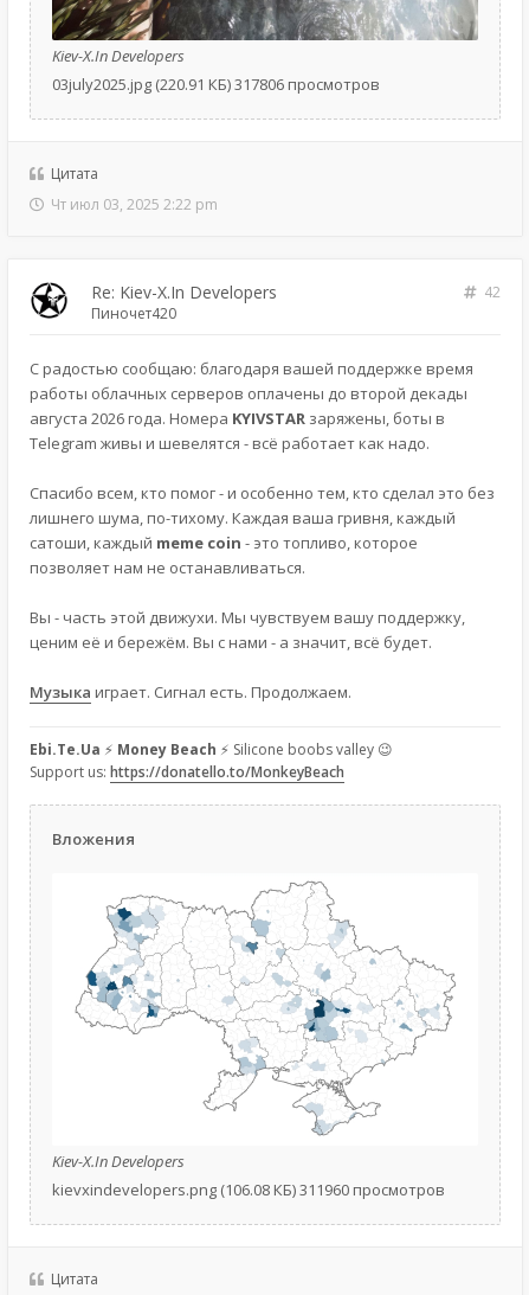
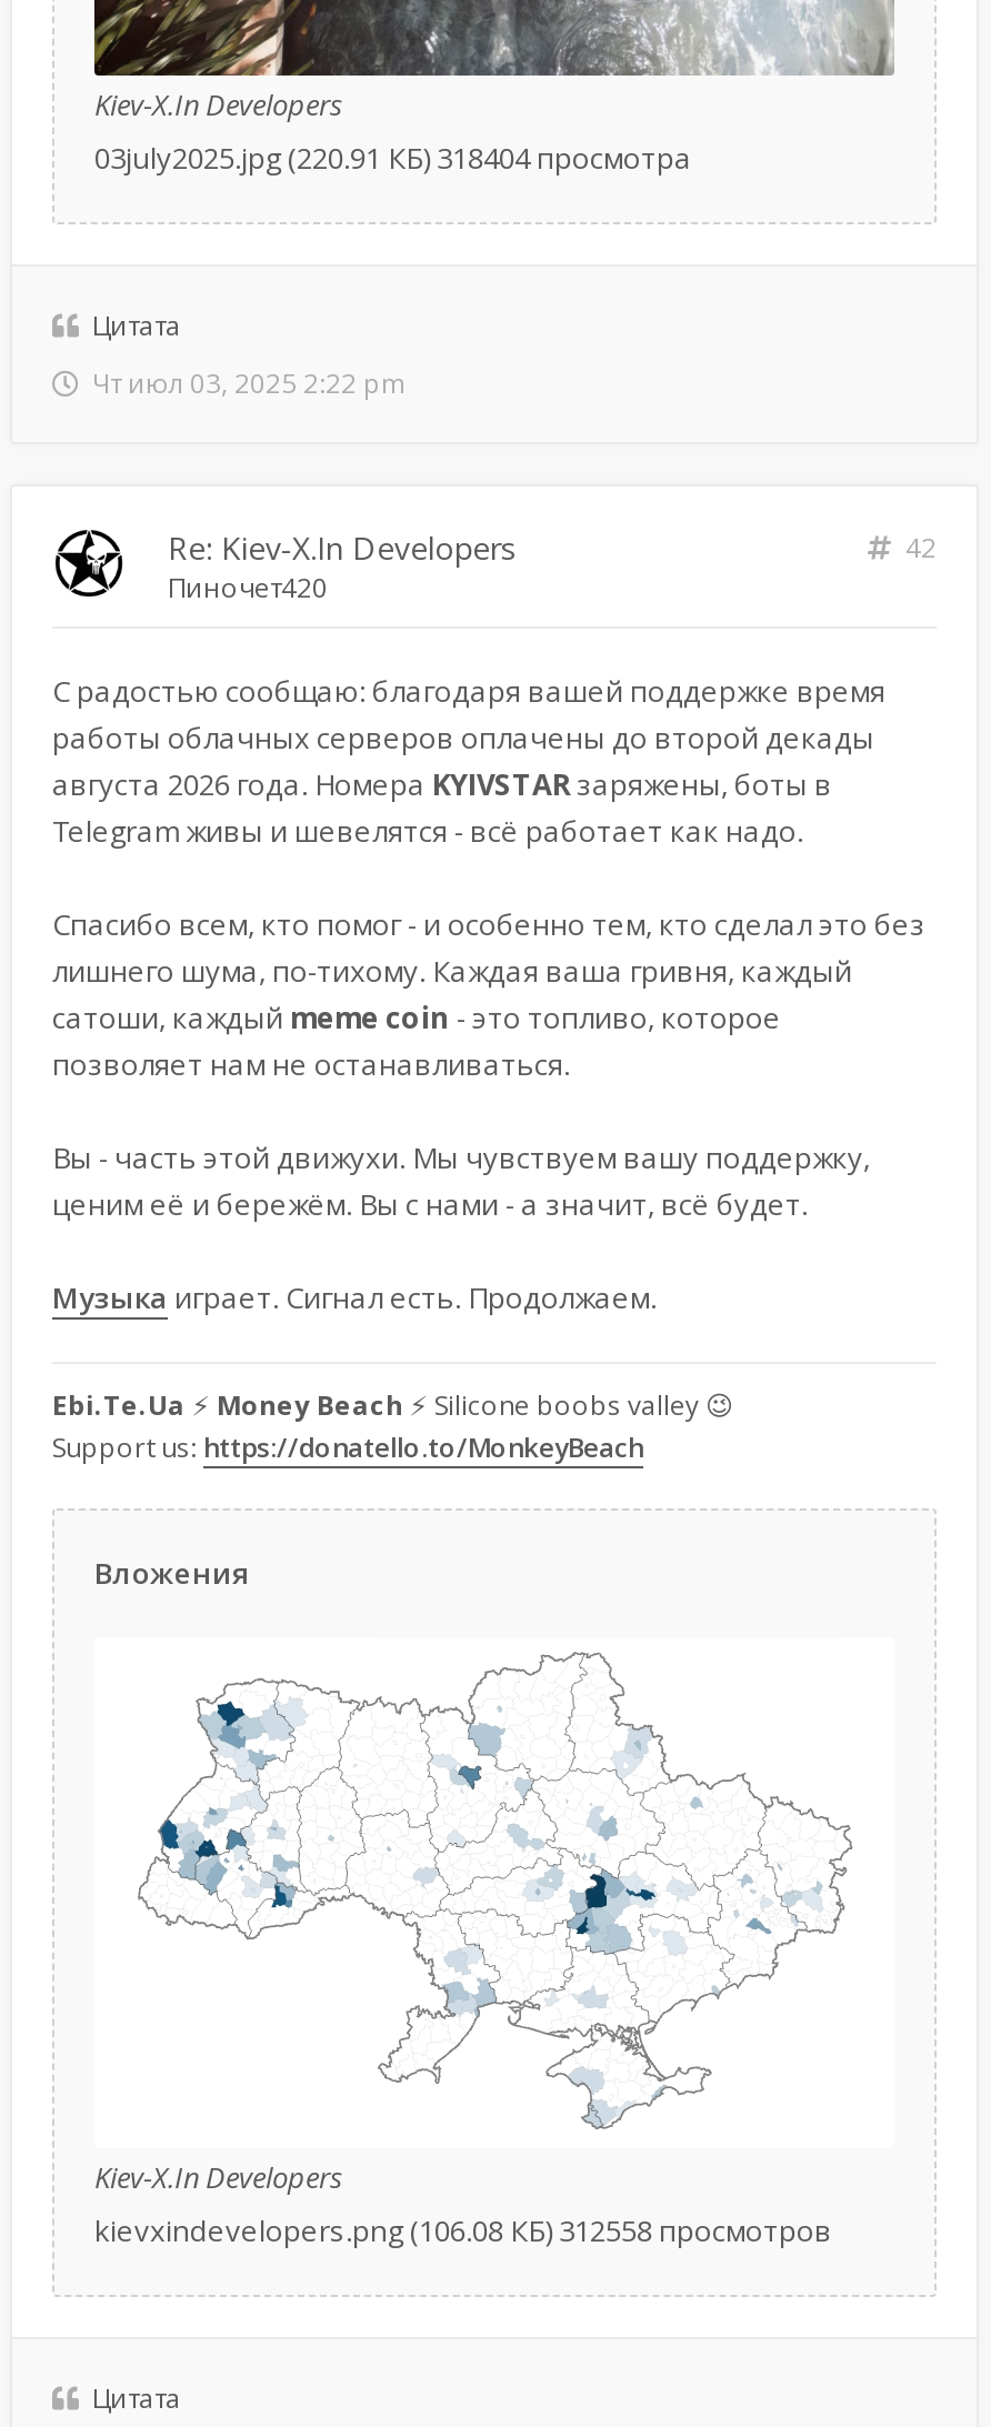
[52,73,380,95] 03july2025.jpg (220.91 КБ) 317806 просмотров -> [94,138,692,178] 03july2025.jpg (220.91 КБ) 318404 просмотра
[52,1179,445,1200] kievxindevelopers.png (106.08 КБ) 311960 просмотров -> [94,2210,832,2250] kievxindevelopers.png (106.08 КБ) 312558 просмотров

